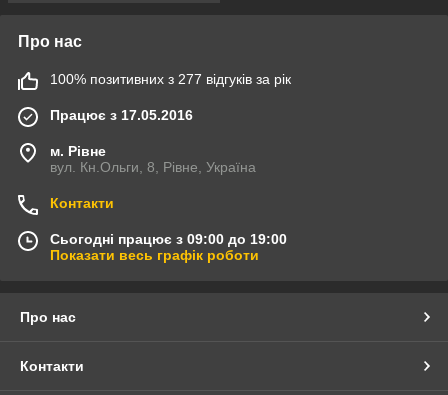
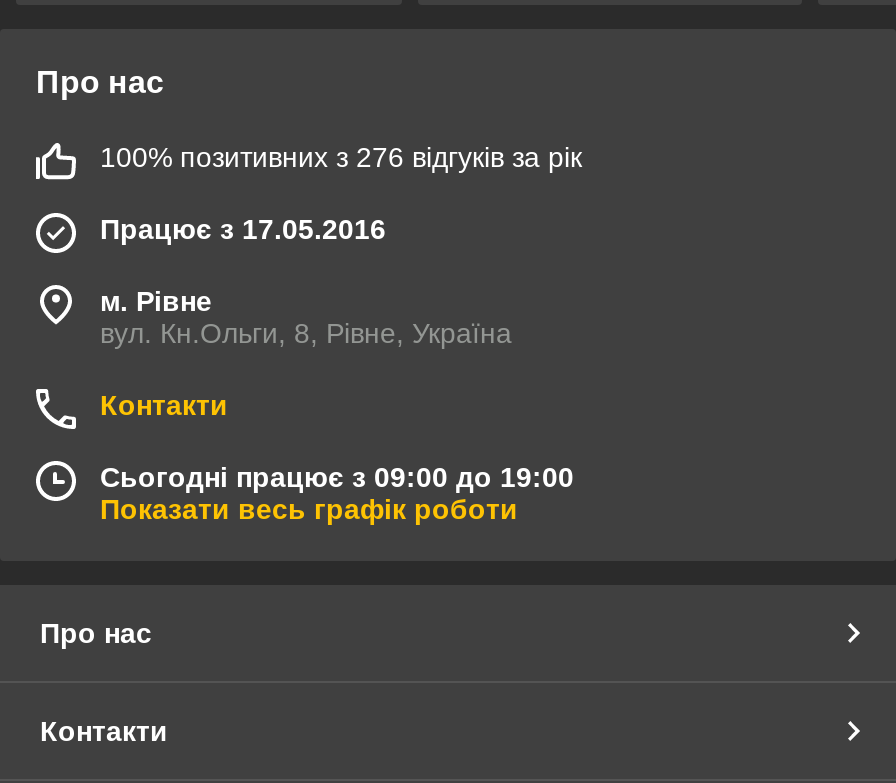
[50,71,291,87] 100% позитивних з 277 відгуків за рік -> [100,141,582,173] 100% позитивних з 276 відгуків за рік

